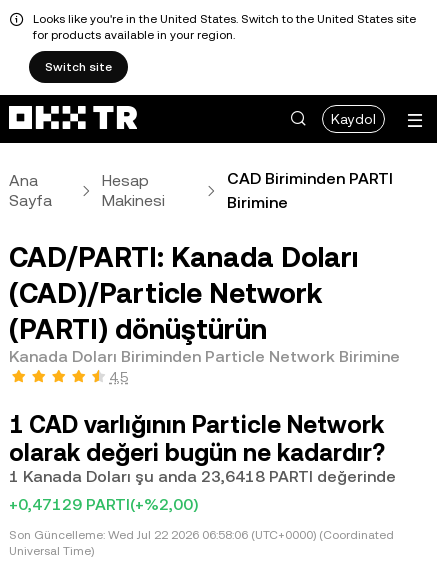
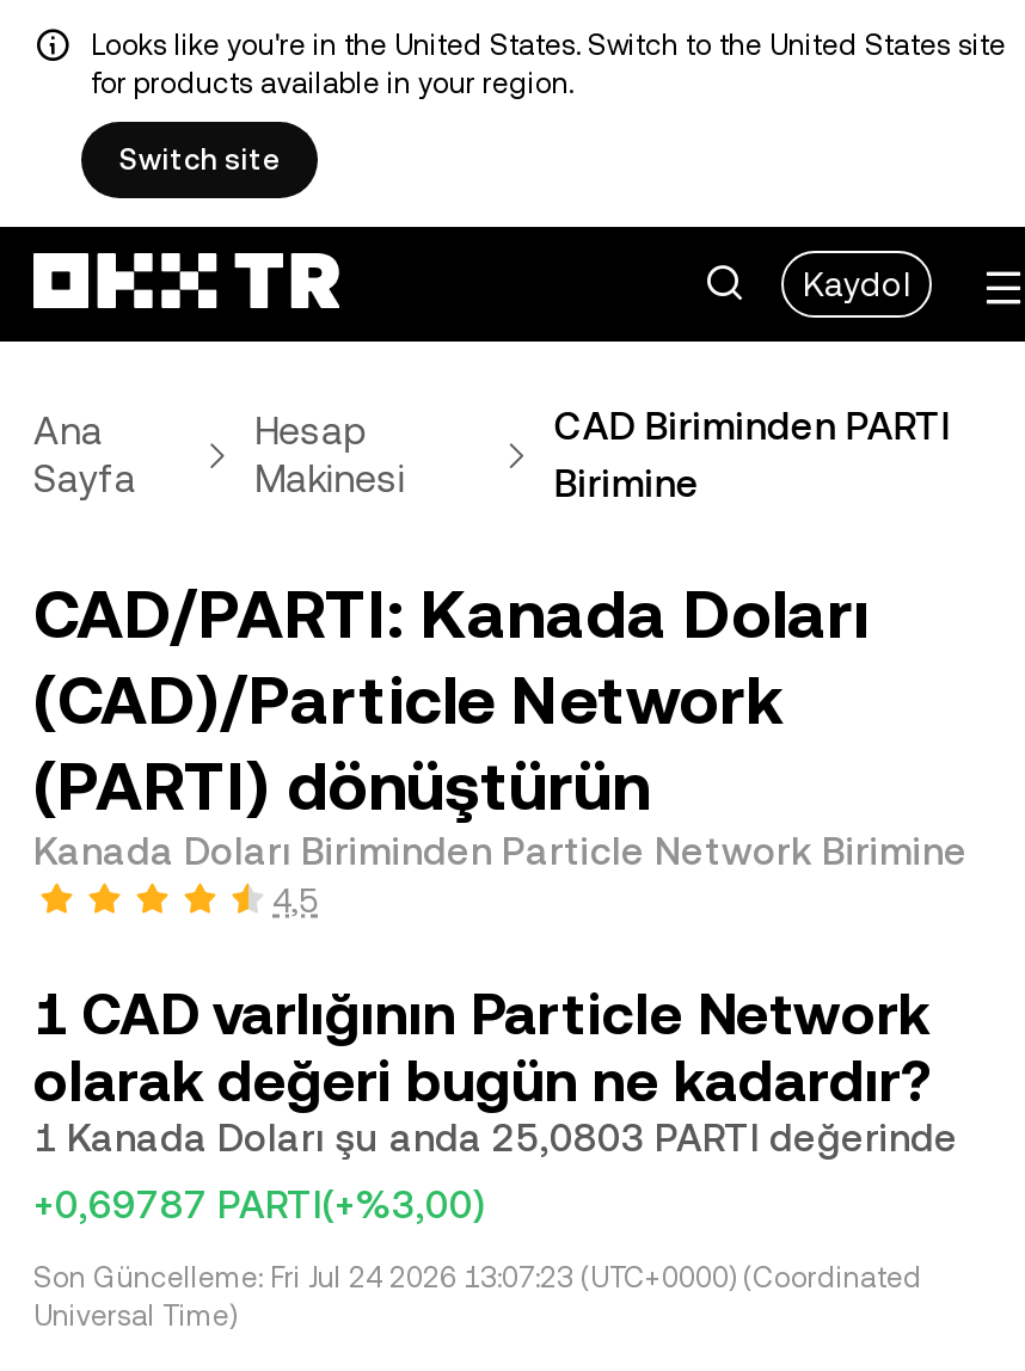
[9,467,396,486] 1 Kanada Doları şu anda 23,6418 PARTI değerinde -> [33,1115,958,1161] 1 Kanada Doları şu anda 25,0803 PARTI değerinde
[9,495,198,514] +0,47129 PARTI(+%2,00) -> [33,1182,485,1228] +0,69787 PARTI(+%3,00)
[9,528,394,542] Son Güncelleme: Wed Jul 22 2026 06:58:06 (UTC+0000) (Coordinated -> [33,1261,922,1295] Son Güncelleme: Fri Jul 24 2026 13:07:23 (UTC+0000) (Coordinated

